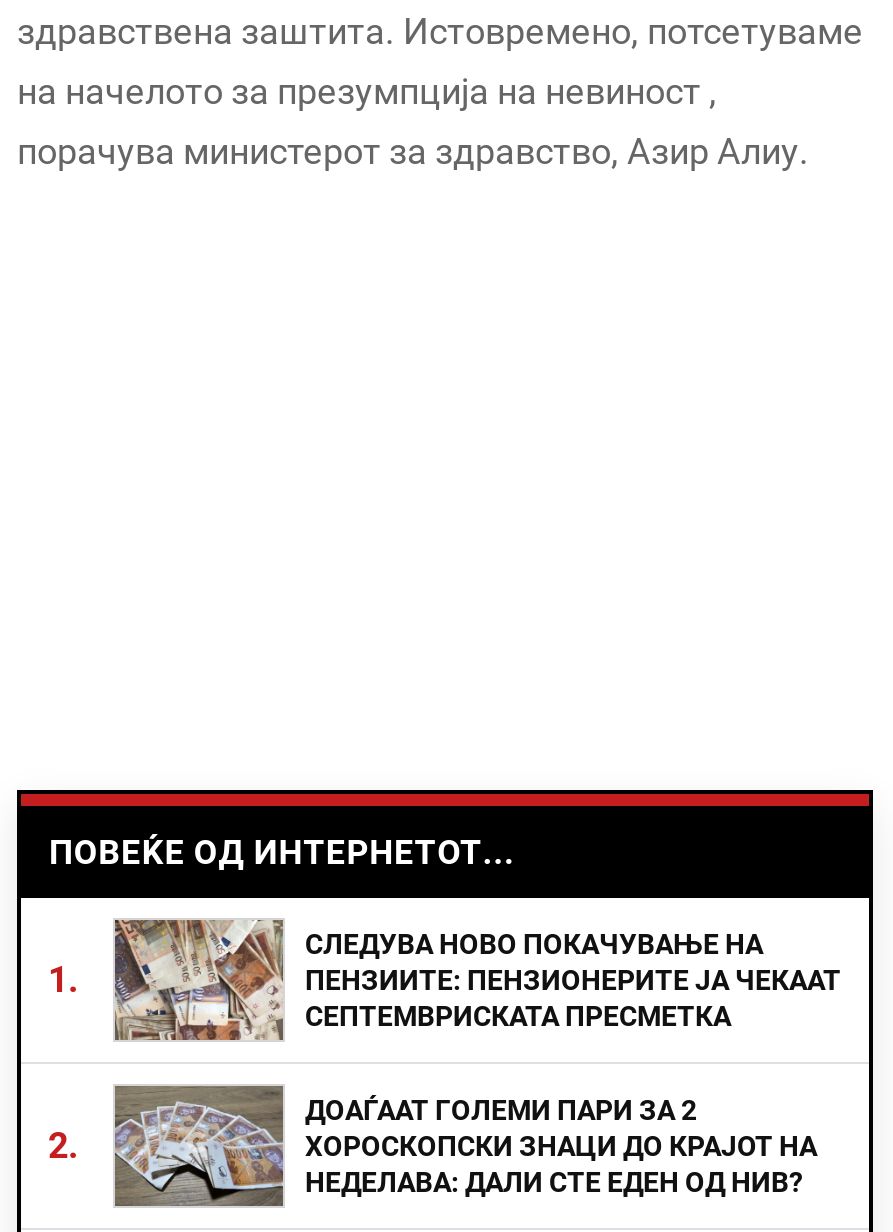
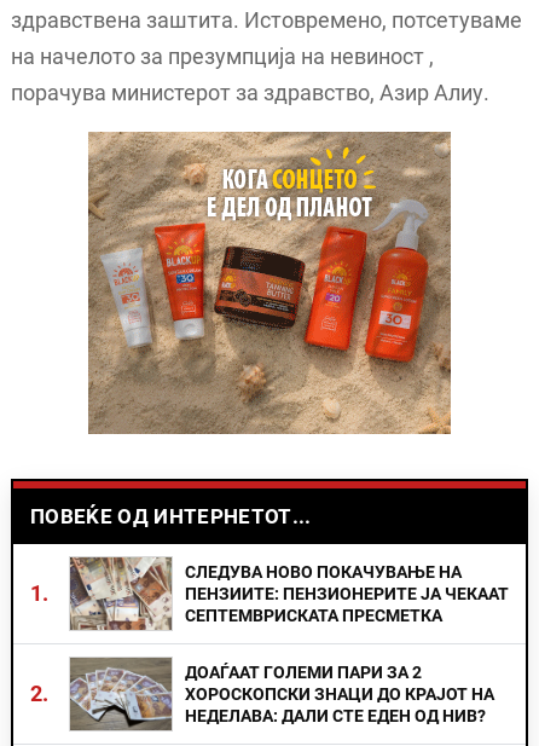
none -> [87,131,452,435] [image]

